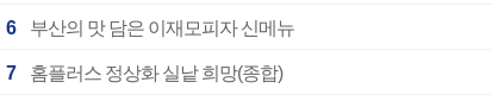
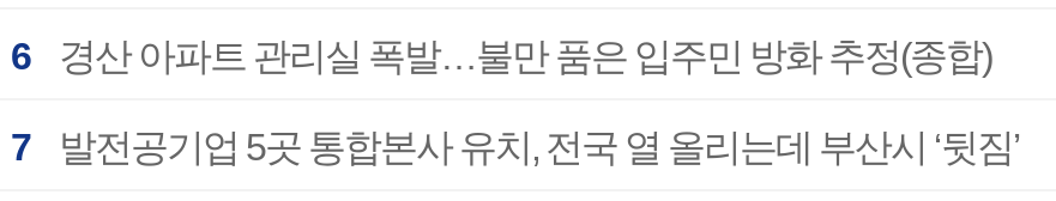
[30,18,294,38] 부산의 맛 담은 이재모피자 신메뉴 -> [59,36,991,77] 경산 아파트 관리실 폭발…불만 품은 입주민 방화 추정(종합)
[30,63,282,83] 홈플러스 정상화 실낱 희망(종합) -> [59,127,1020,167] 발전공기업 5곳 통합본사 유치, 전국 열 올리는데 부산시 ‘뒷짐’

